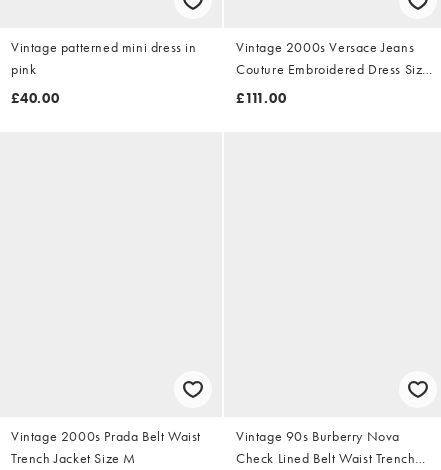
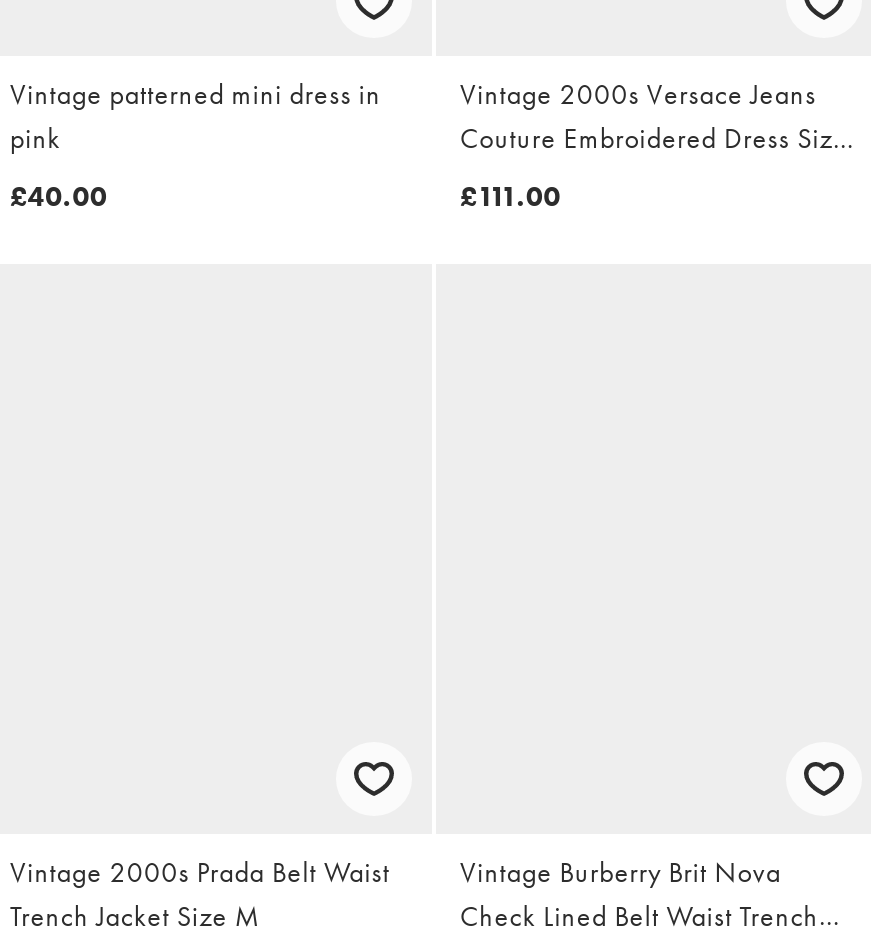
[236,427,400,445] Vintage 90s Burberry Nova -> [460,853,781,889] Vintage Burberry Brit Nova

